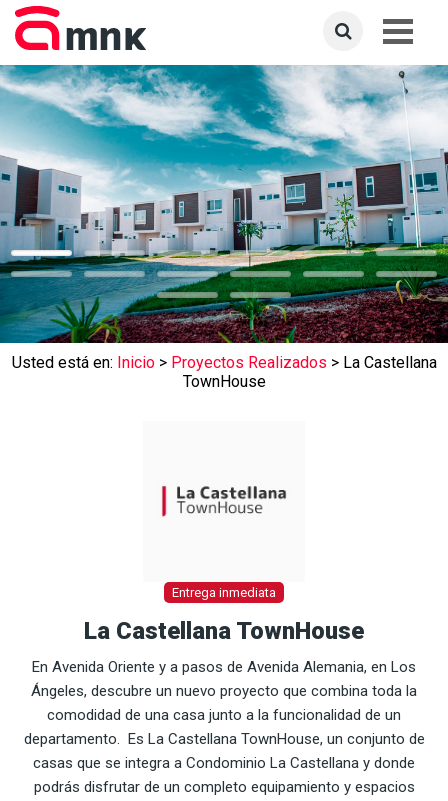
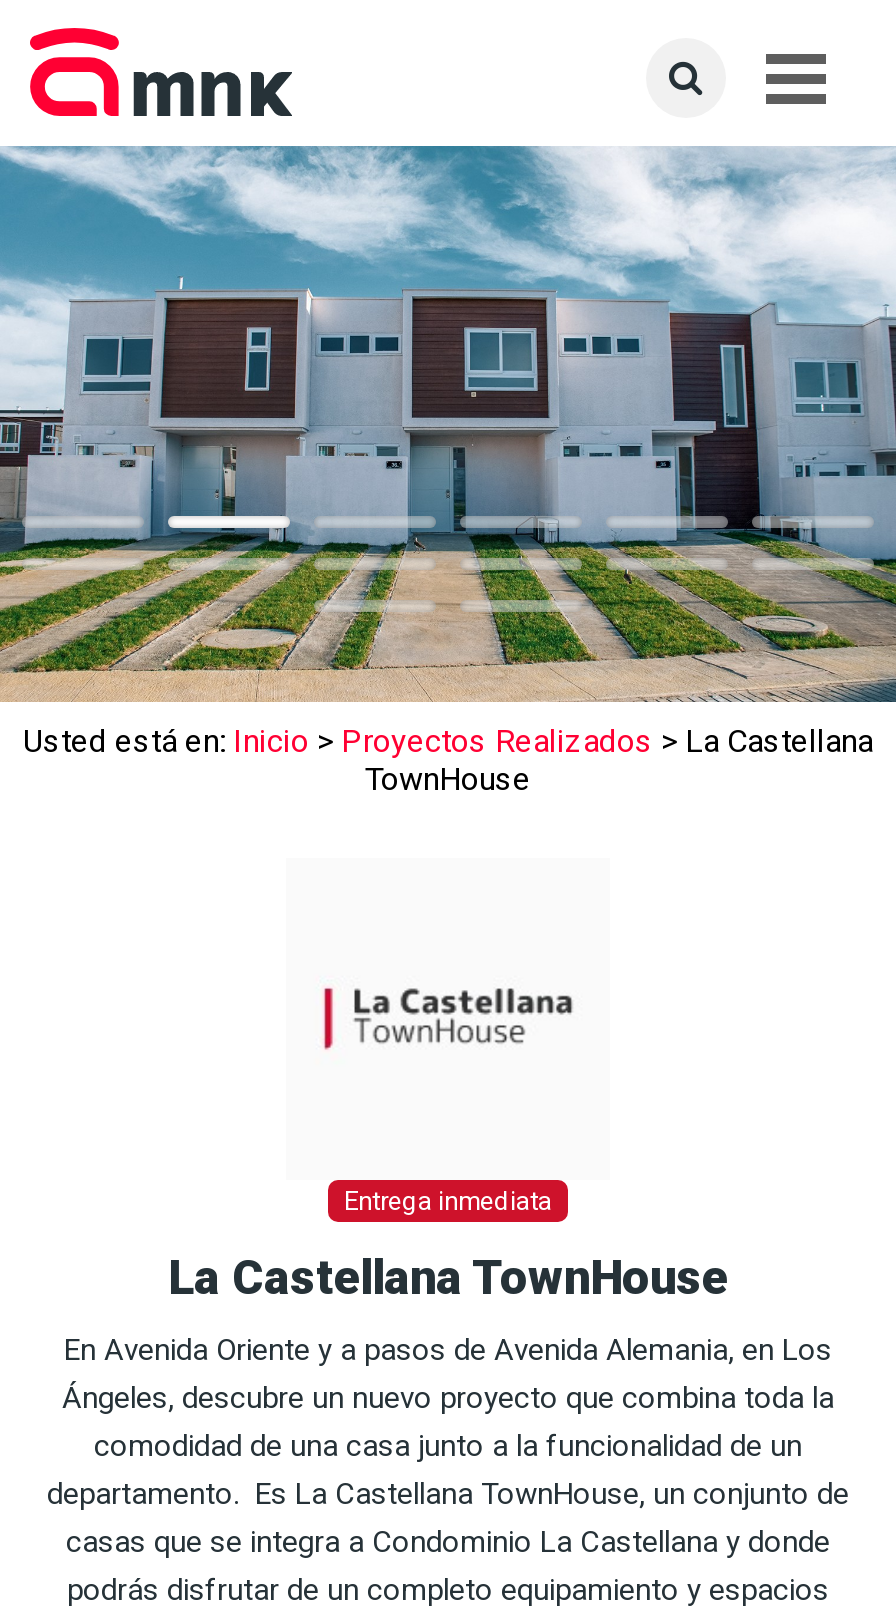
[3,64,445,344] [image] -> [6,144,890,704] [image]

